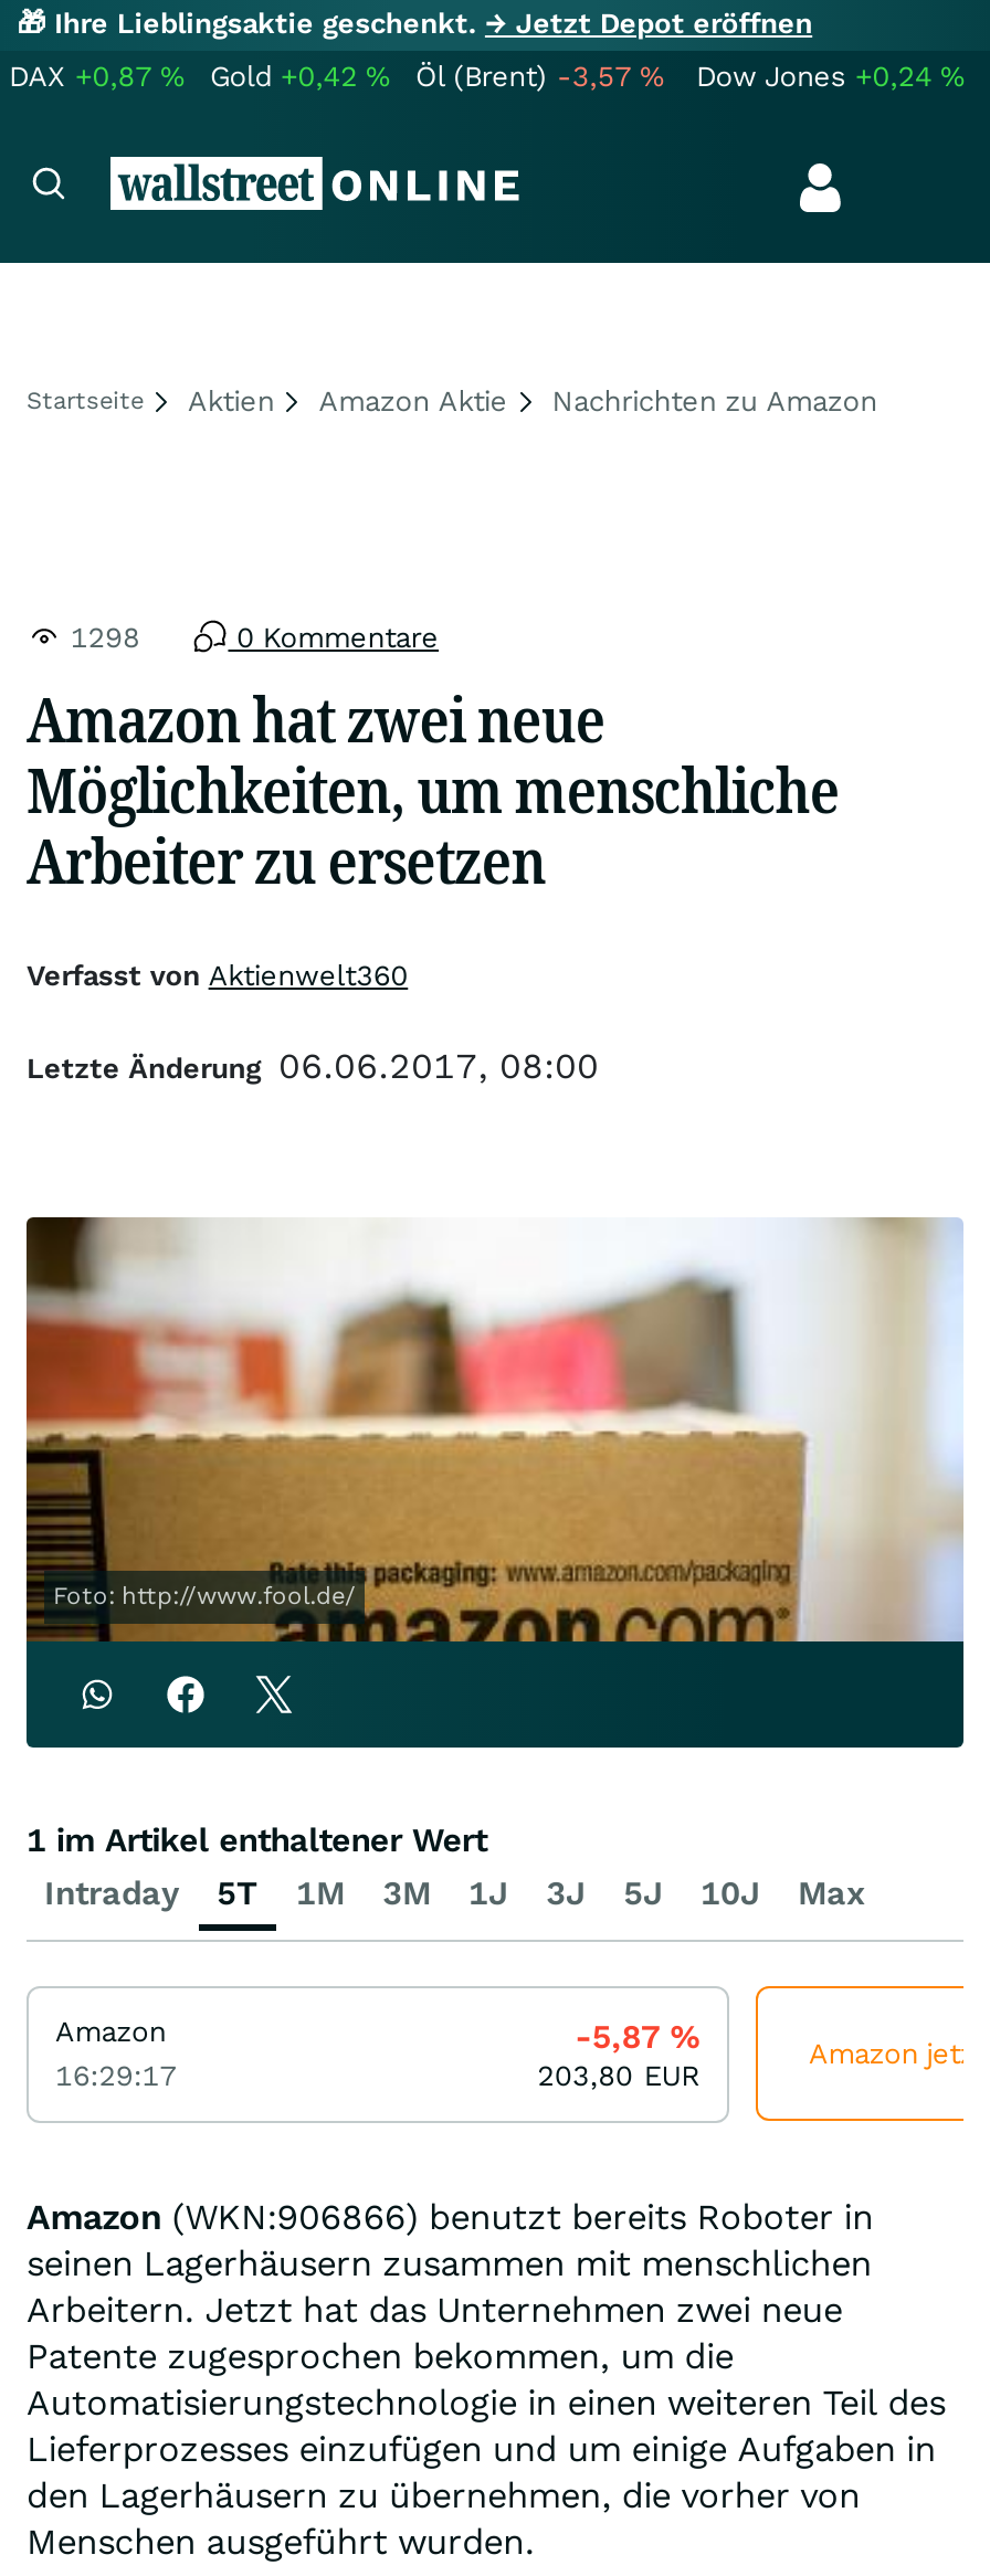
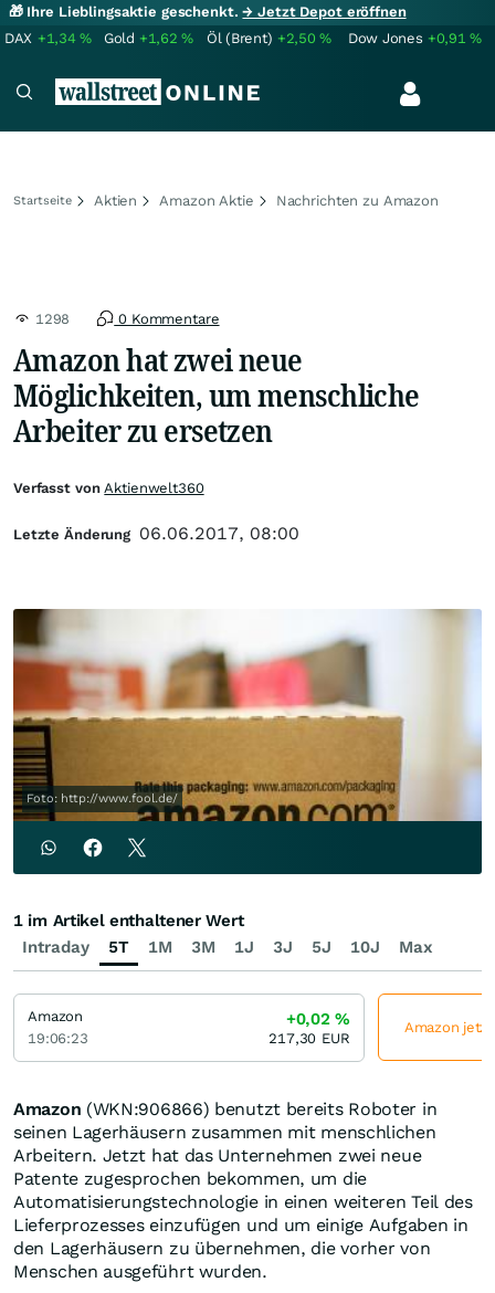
[9,60,184,93] DAX +0,87% -> [4,30,92,46] DAX +1,34%
[210,60,389,93] Gold +0,42% -> [104,30,194,46] Gold +1,62%
[415,60,663,93] Öl (Brent) -3,57% -> [207,30,332,46] Öl (Brent) +2,50%
[696,60,964,93] Dow Jones +0,24% -> [348,30,482,46] Dow Jones +0,91%
[575,2018,701,2057] -5,87% -> [286,1009,350,1029] +0,02%
[55,2060,177,2093] 16:29:17 -> [28,1030,88,1047] 19:06:23
[537,2060,701,2093] 203,80 EUR -> [269,1030,350,1047] 217,30 EUR

